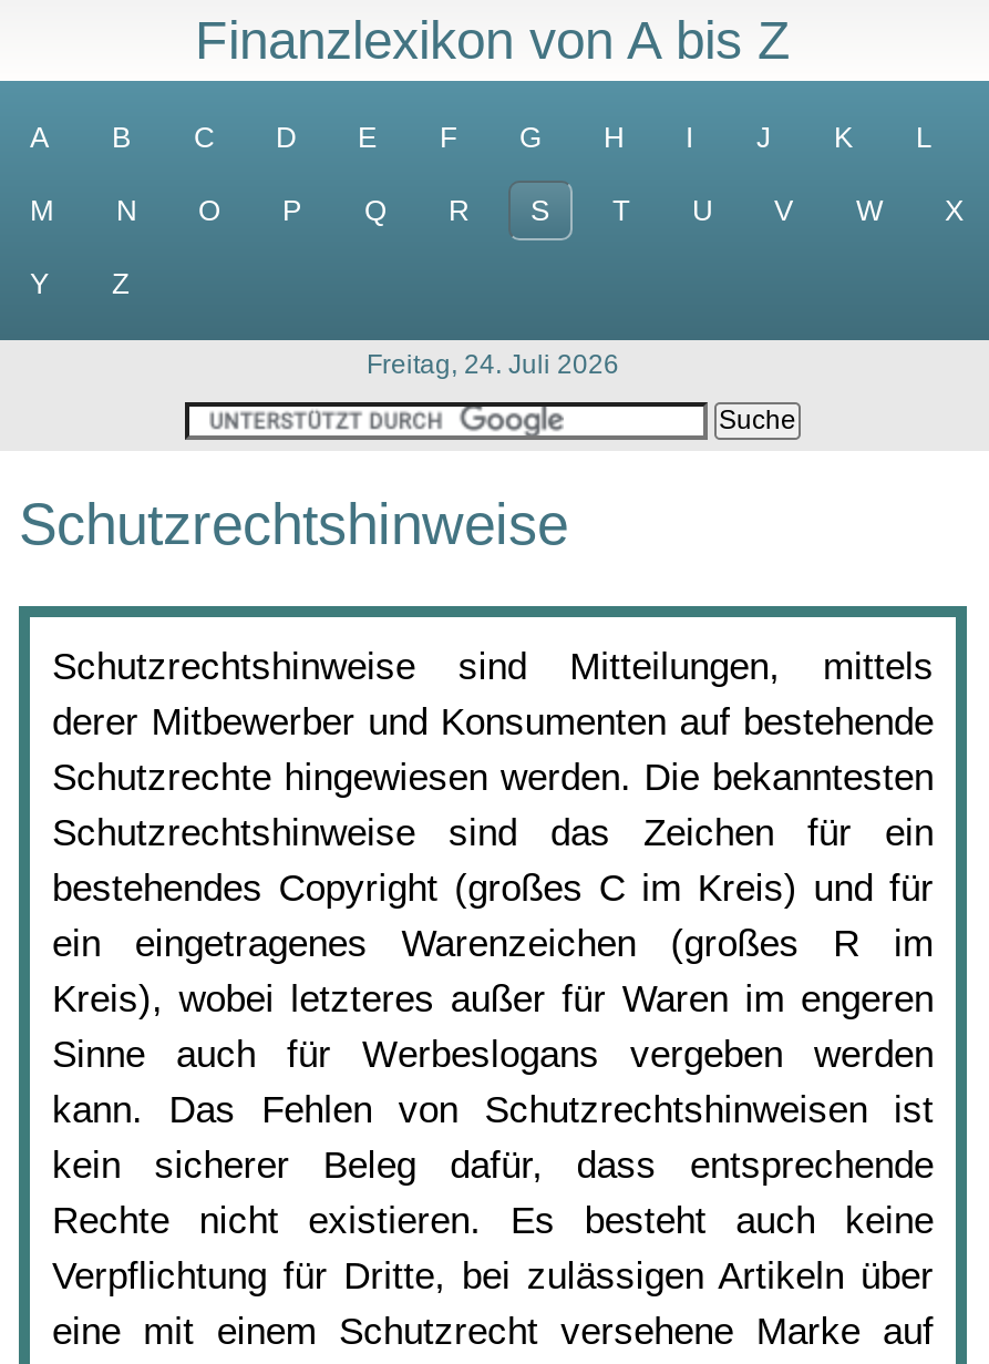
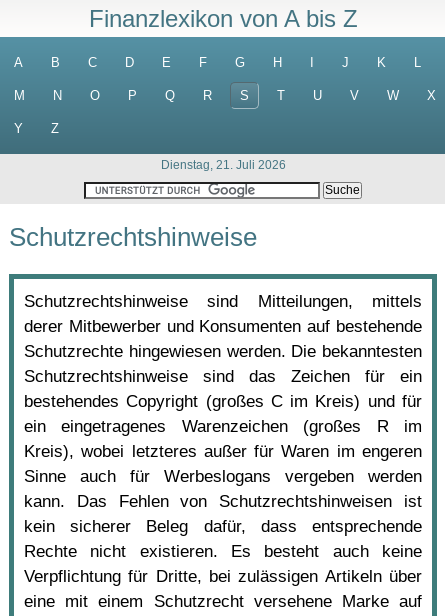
[367,349,619,380] Freitag, 24. Juli 2026 -> [160,158,285,172] Dienstag, 21. Juli 2026

